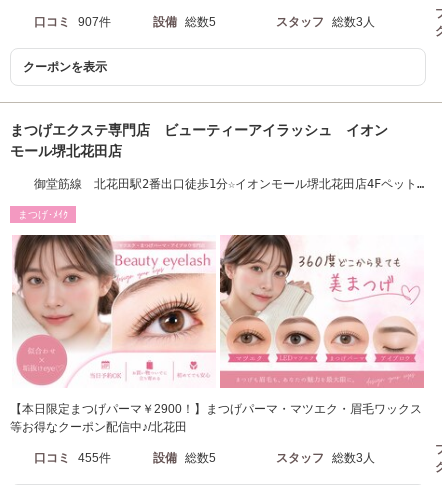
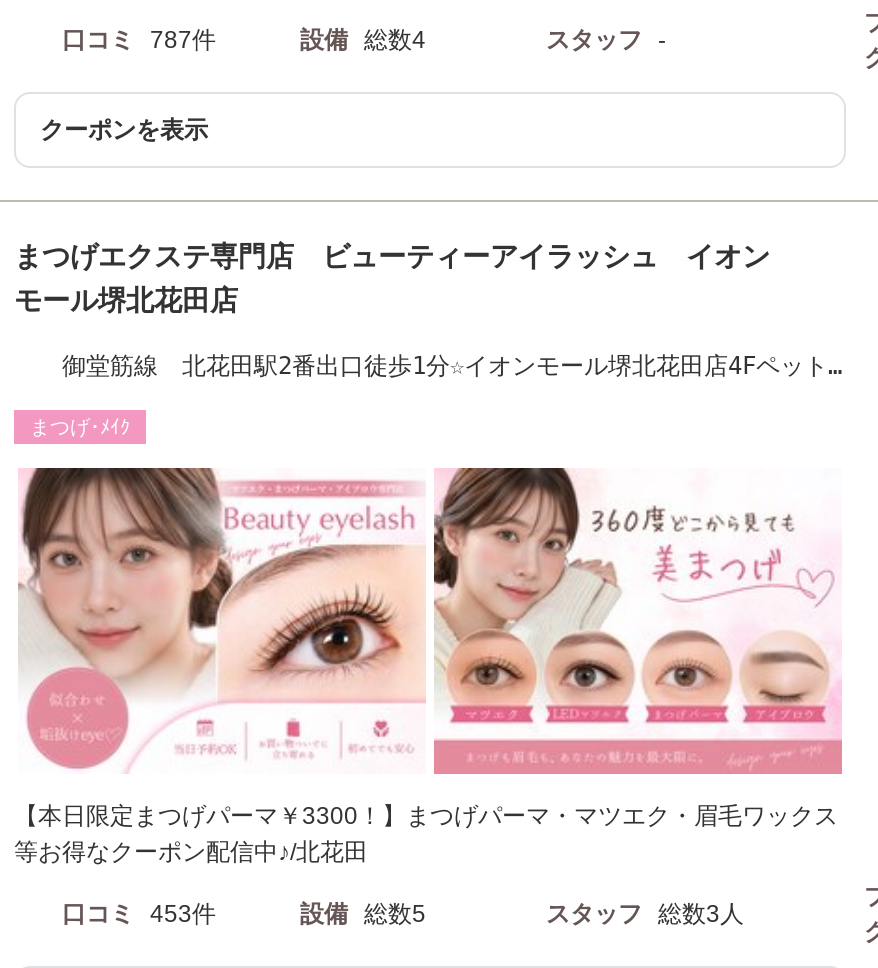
[34,15,375,29] 口コミ 907件 | 設備 総数5 | スタッフ 総数3人 -> [62,27,666,55] 口コミ 787件 | 設備 総数4 | スタッフ -
[10,402,422,416] 【本日限定まつげパーマ￥2900！】まつげパーマ・マツエク・眉毛ワックス -> [14,802,838,830] 【本日限定まつげパーマ￥3300！】まつげパーマ・マツエク・眉毛ワックス
[34,451,111,465] 口コミ 455件 -> [62,900,216,928] 口コミ 453件

